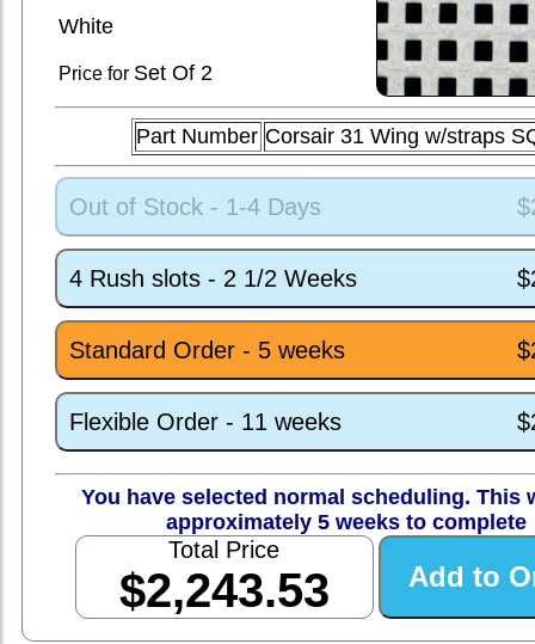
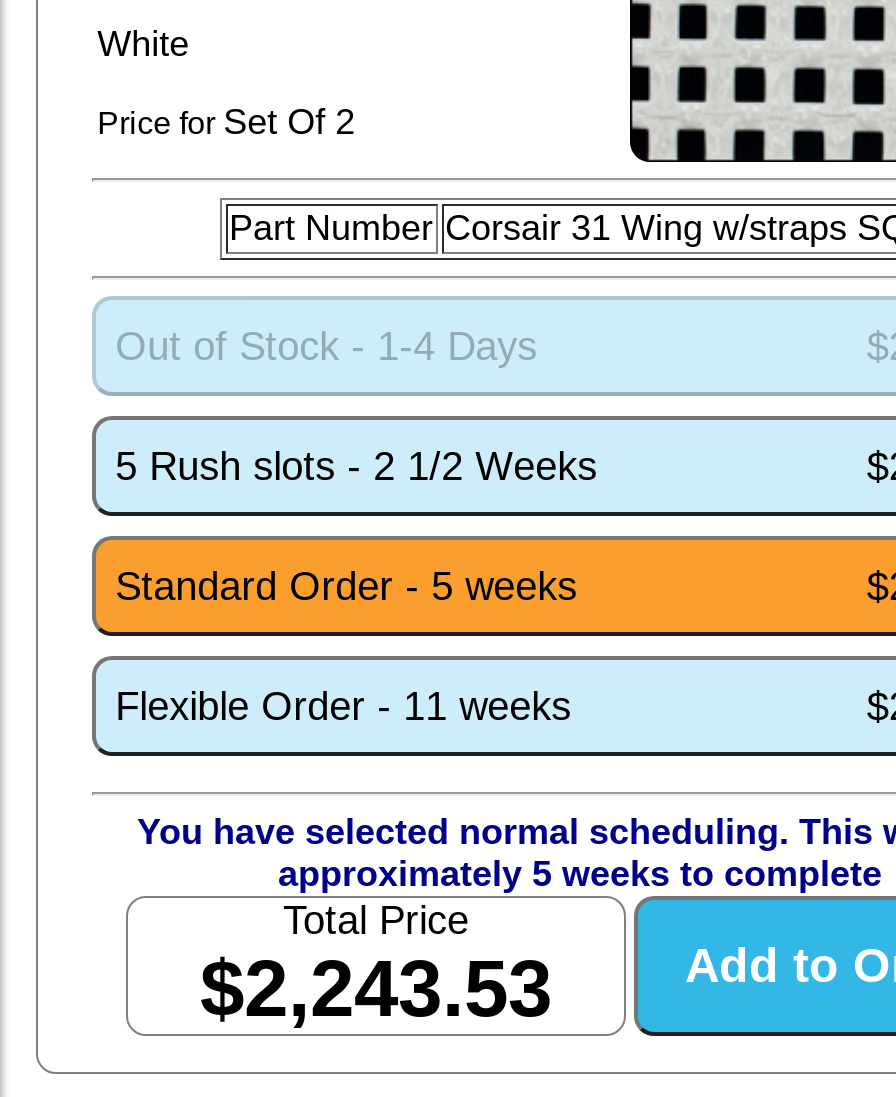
[69,265,357,291] 4 Rush slots - 2 1/2 Weeks -> [115,443,597,487] 5 Rush slots - 2 1/2 Weeks

